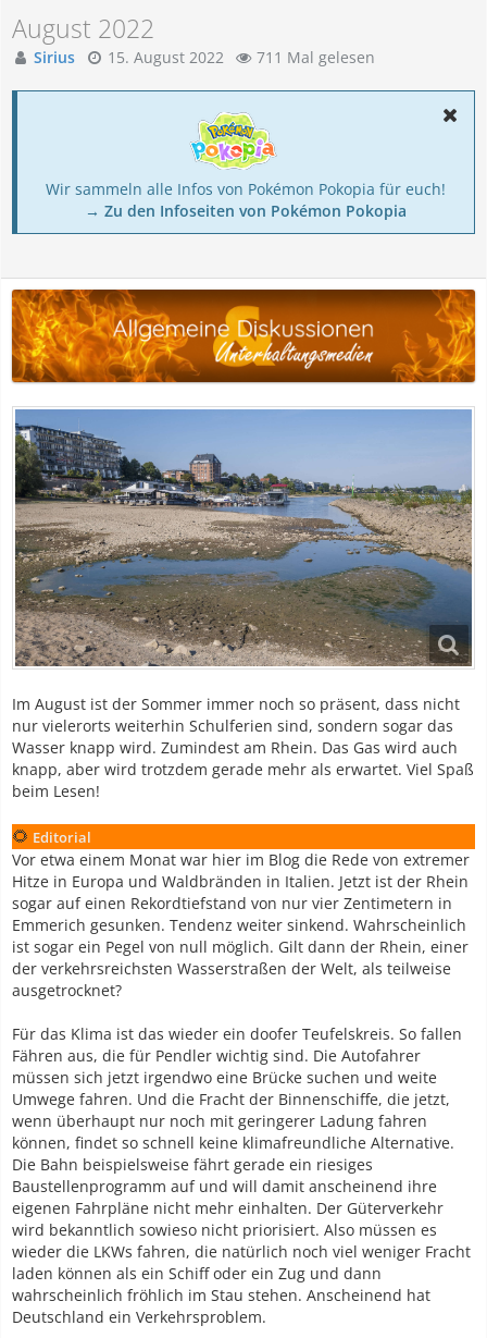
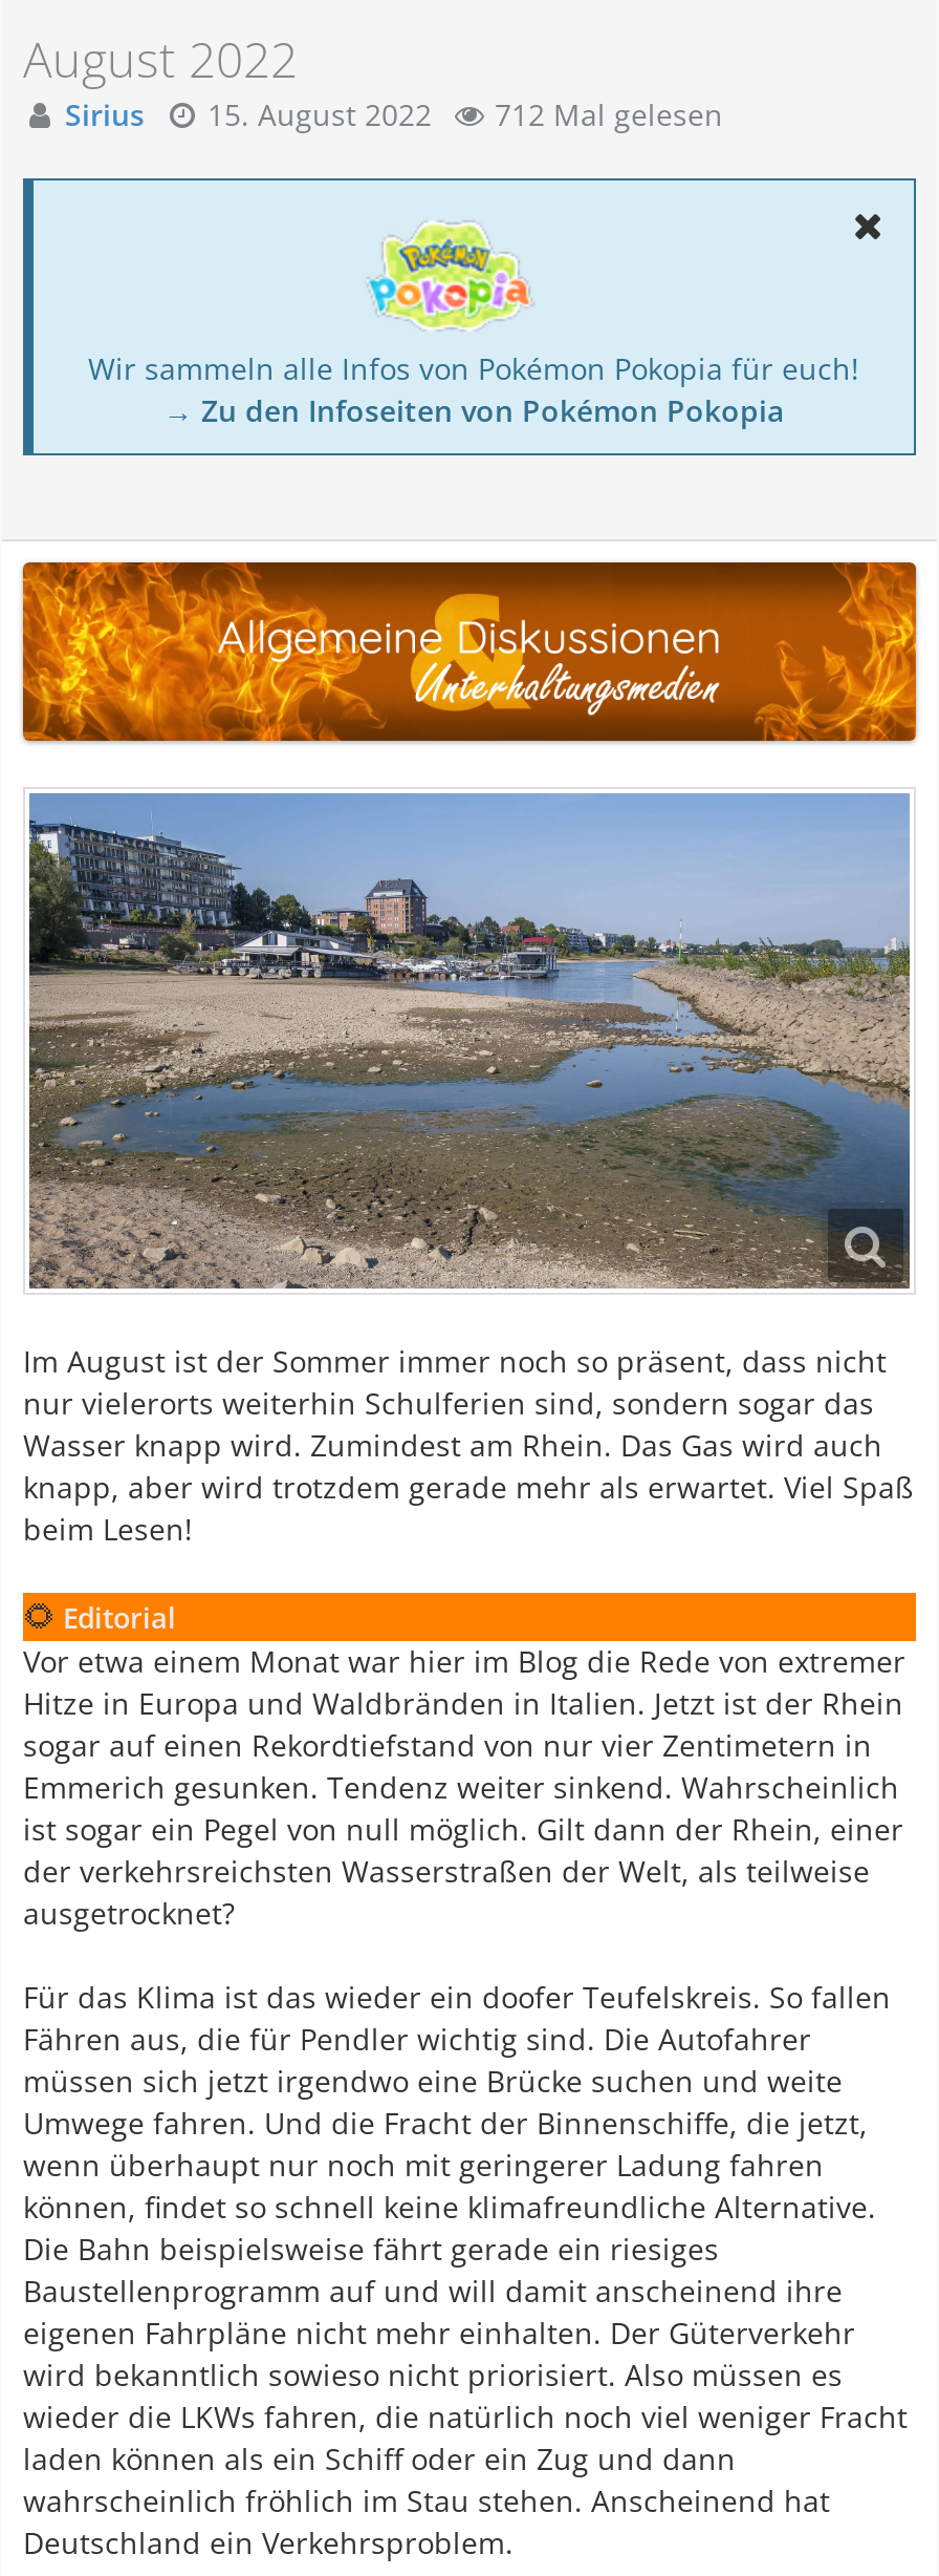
[34,47,375,67] Sirius 15. August 2022 711 Mal gelesen -> [65,94,723,134] Sirius 15. August 2022 712 Mal gelesen

